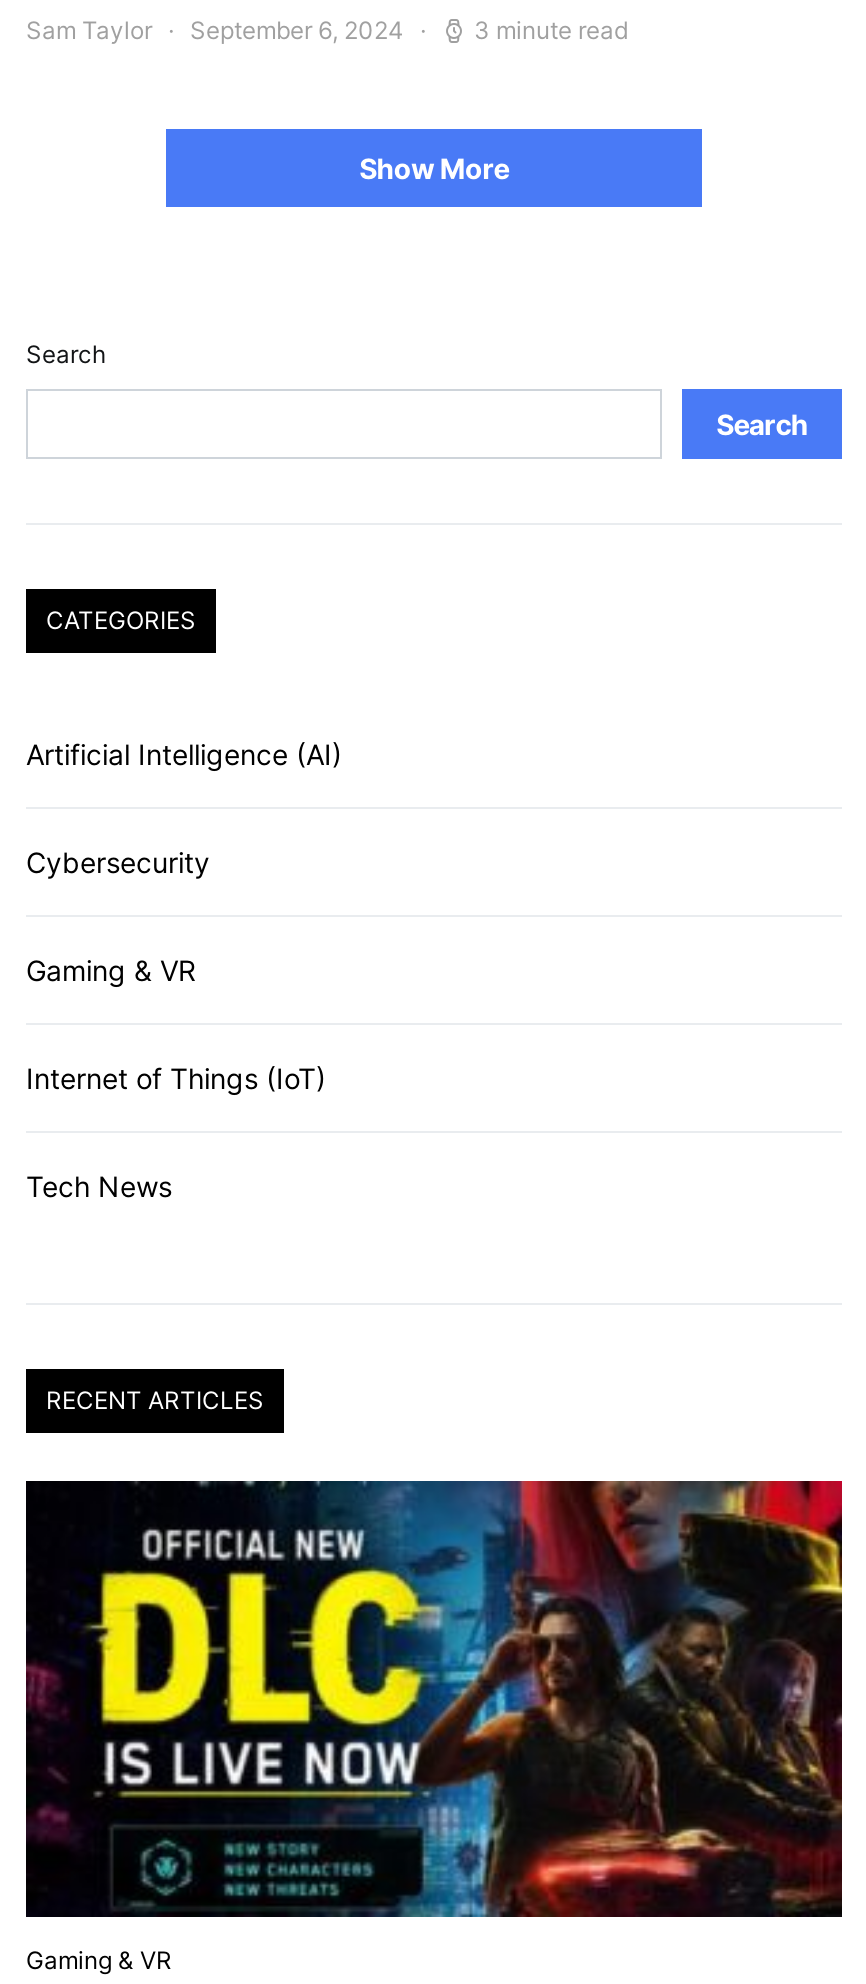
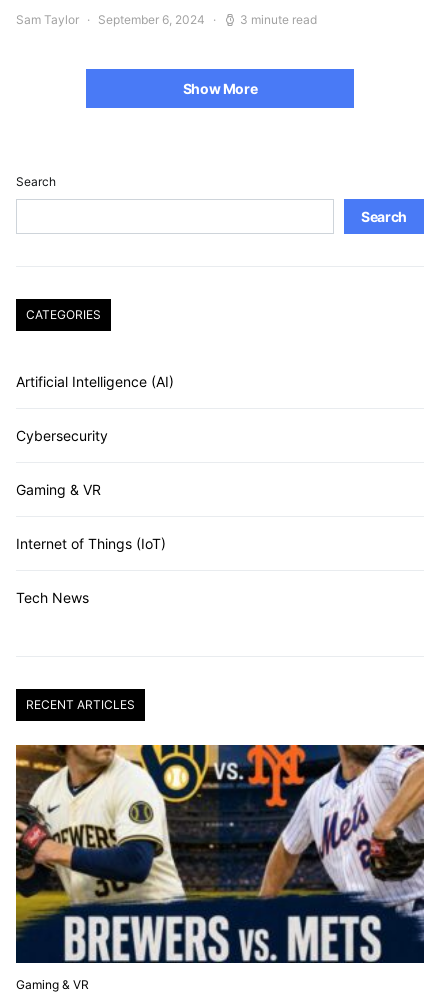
[24,1479,844,1919] [image] -> [15,744,425,964] [image]

